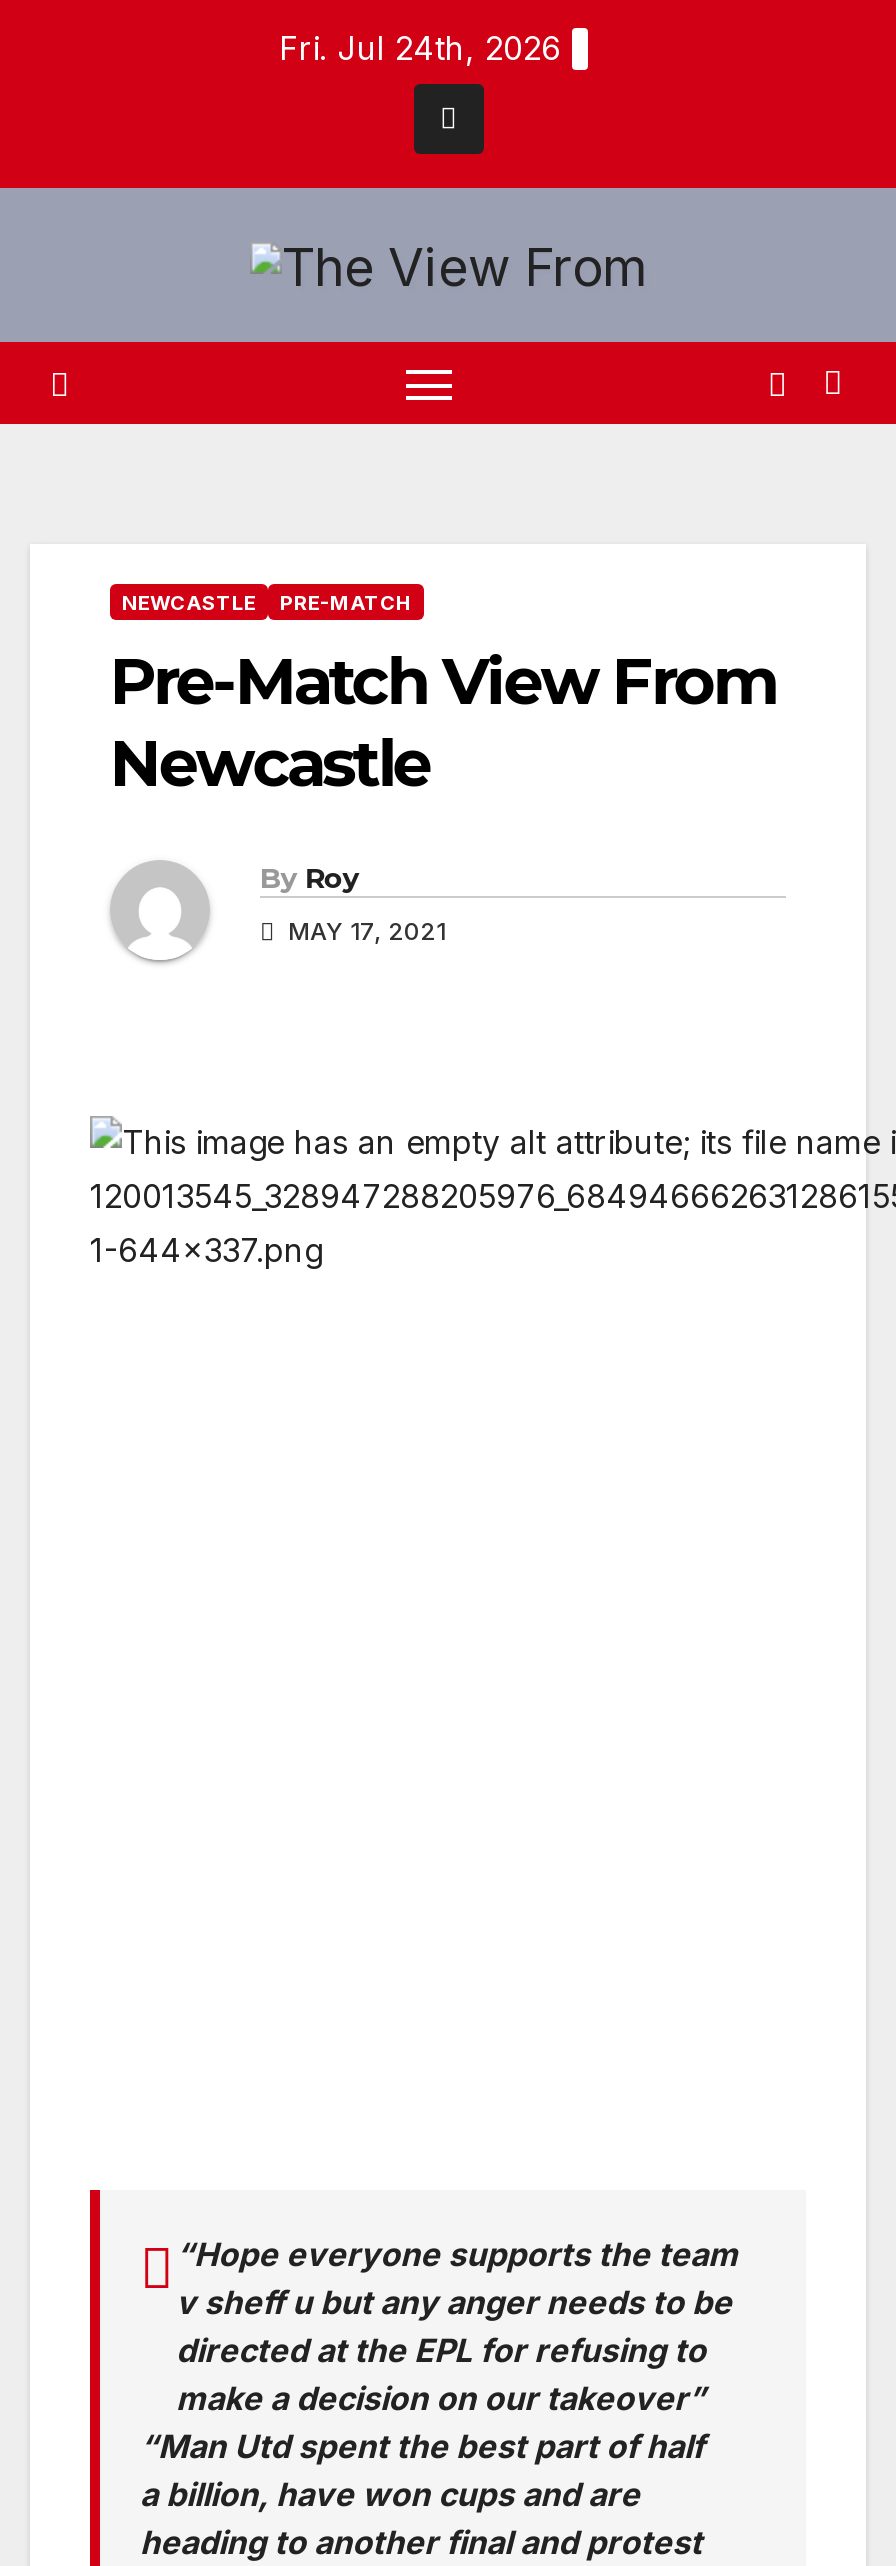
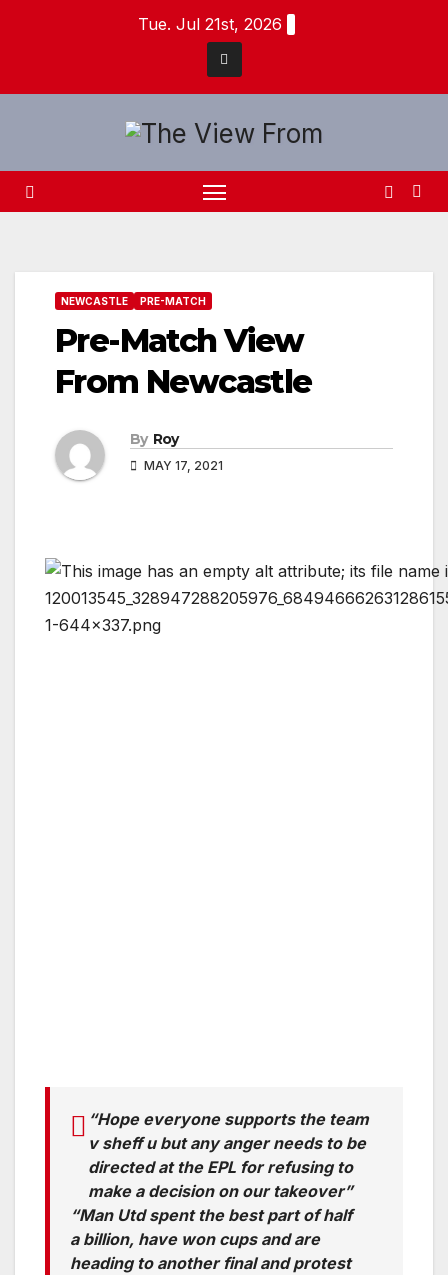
[279,28,561,68] Fri. Jul 24th, 2026 -> [138,14,282,34] Tue. Jul 21st, 2026

